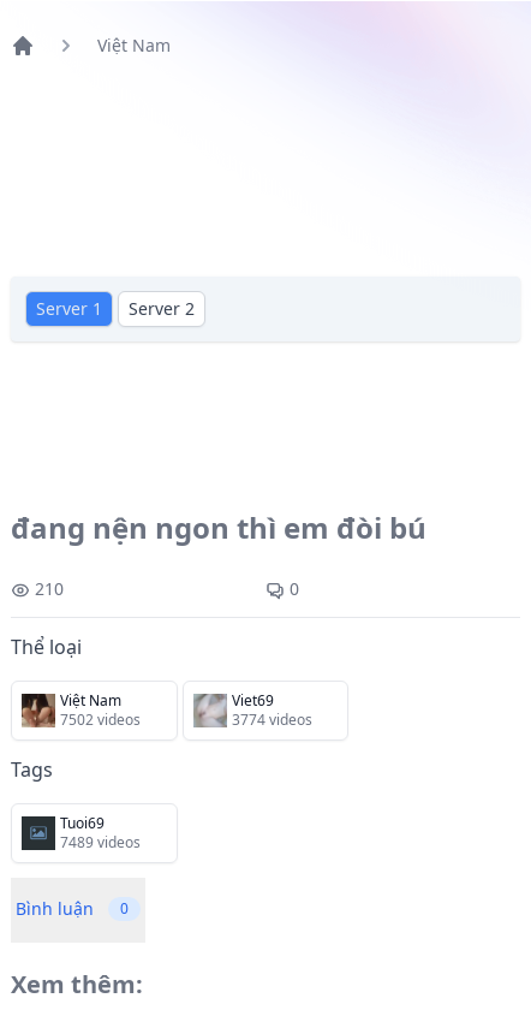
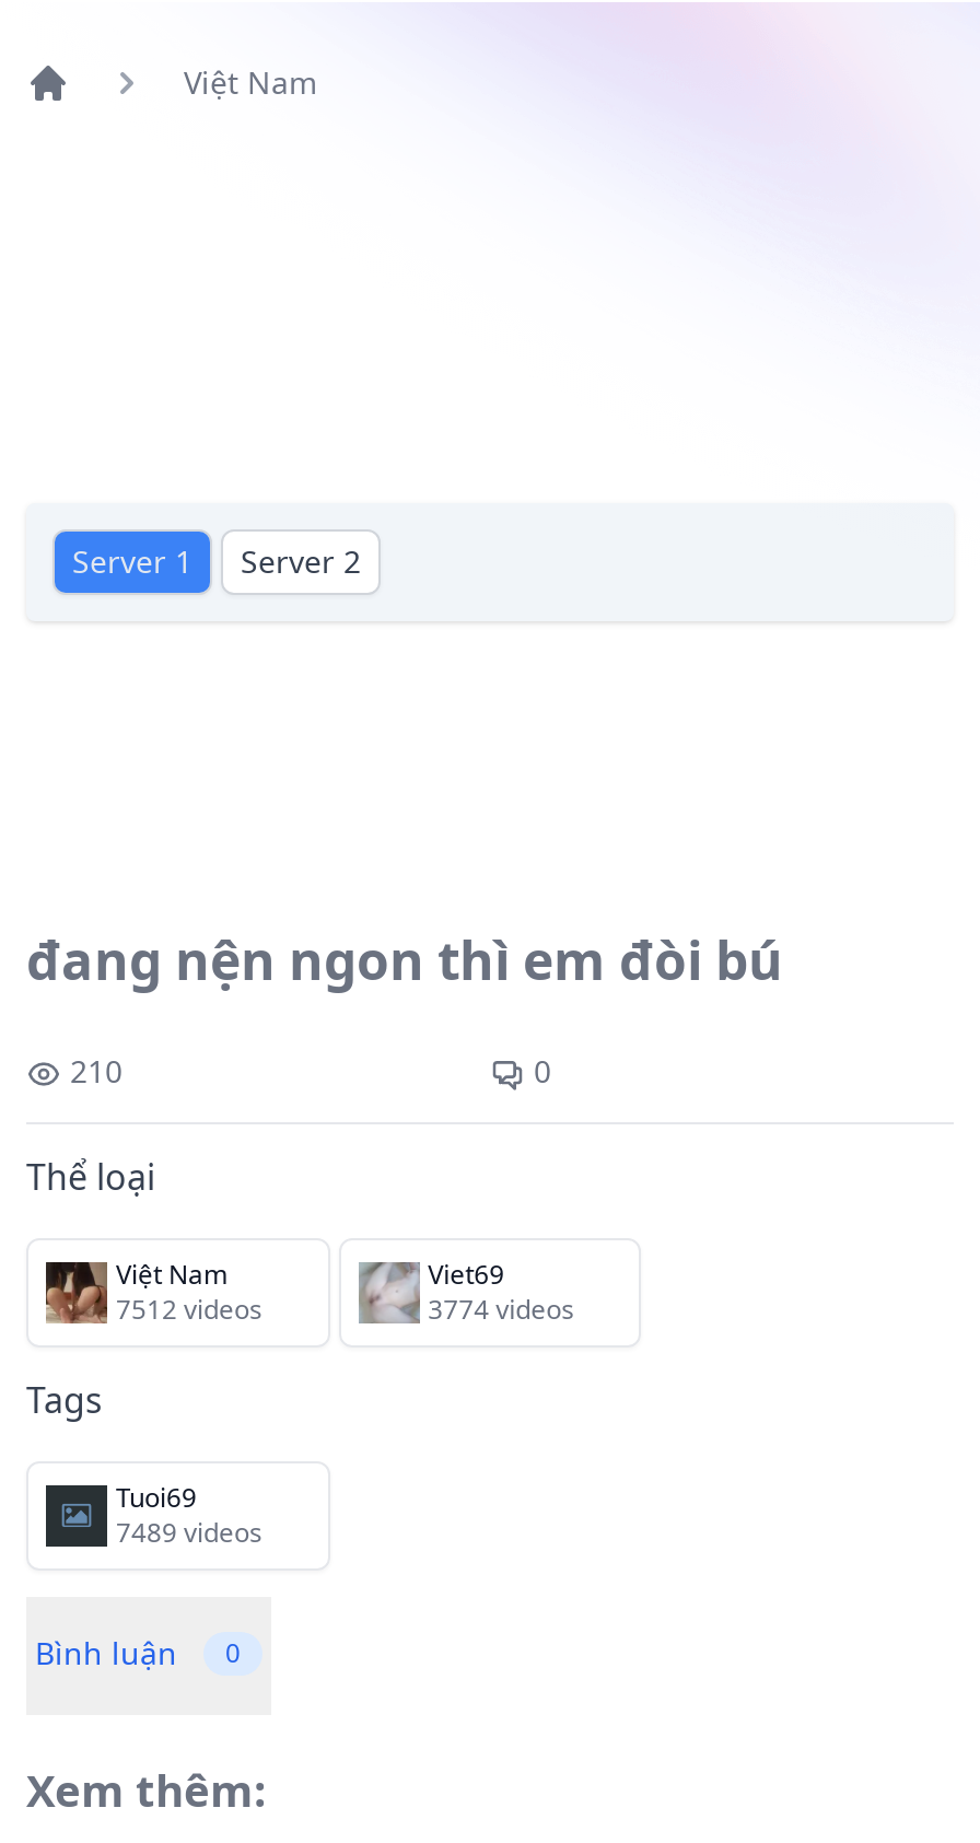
[60,709,141,730] 7502 videos -> [116,1291,262,1328] 7512 videos

